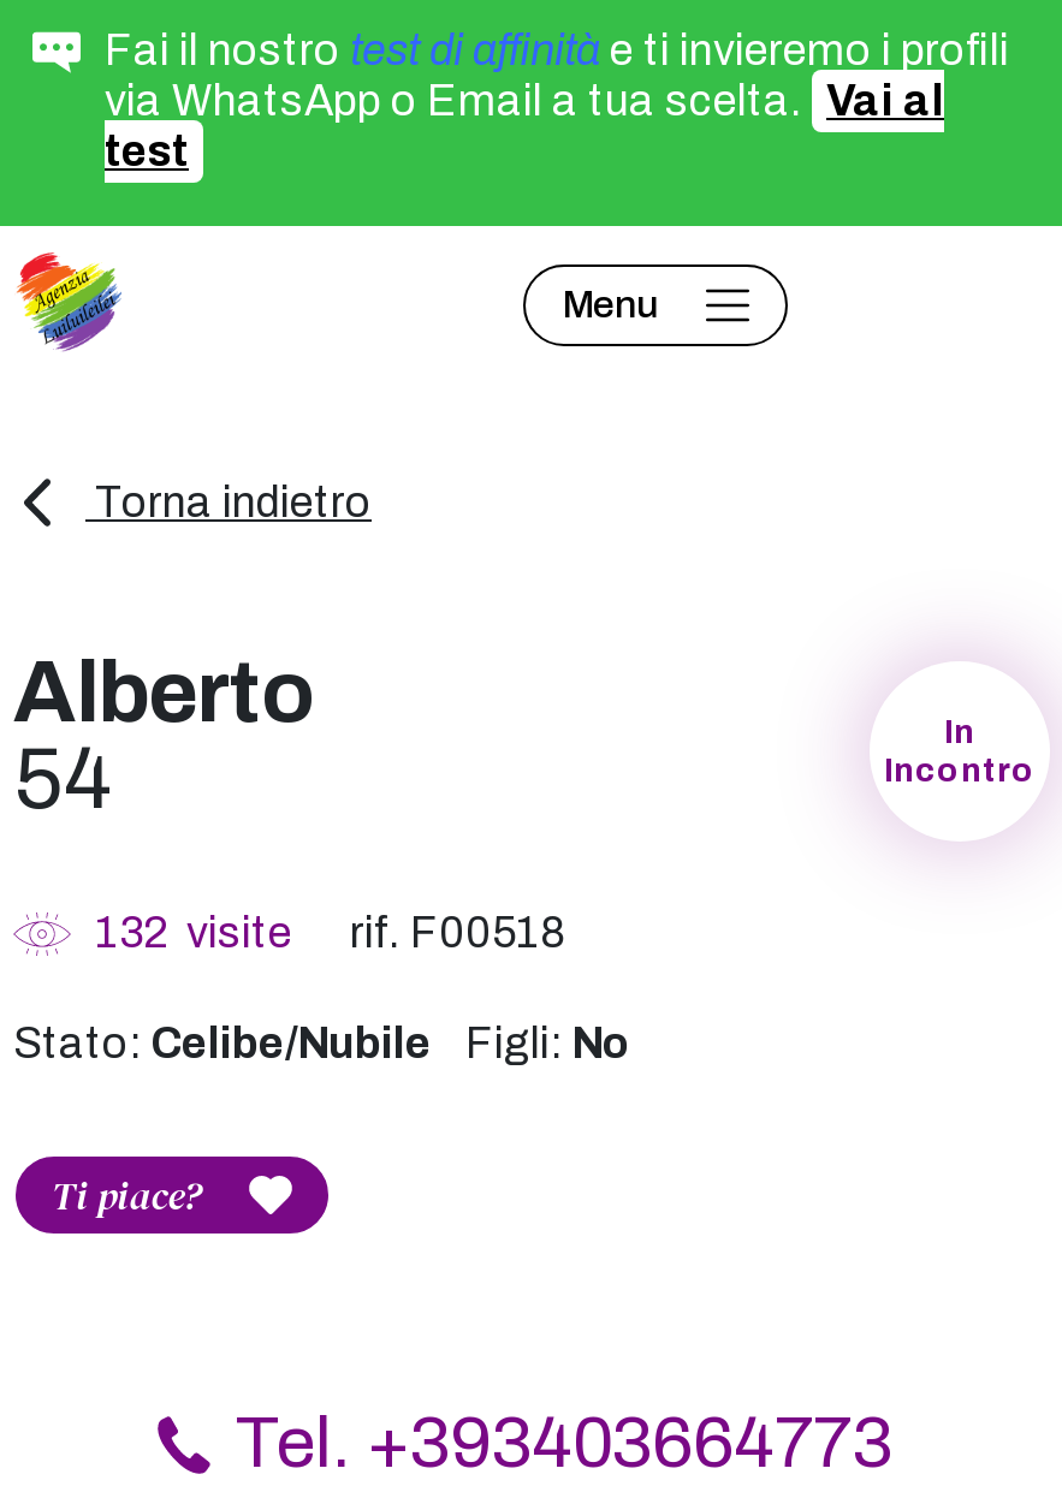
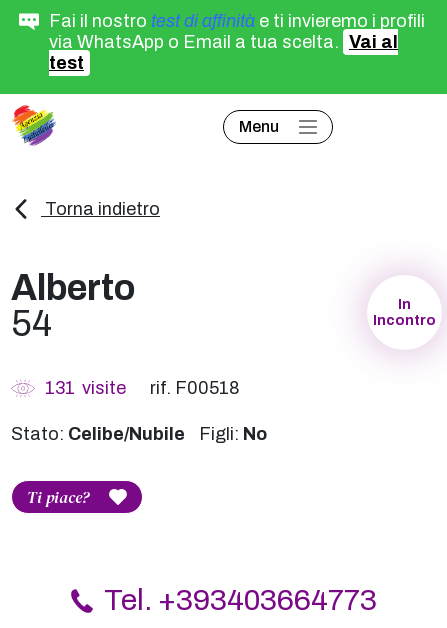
[95,908,566,957] 132 visite rif. F00518 -> [45,377,240,398] 131 visite rif. F00518

